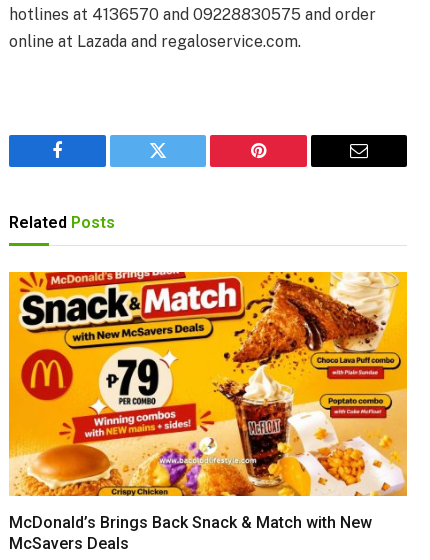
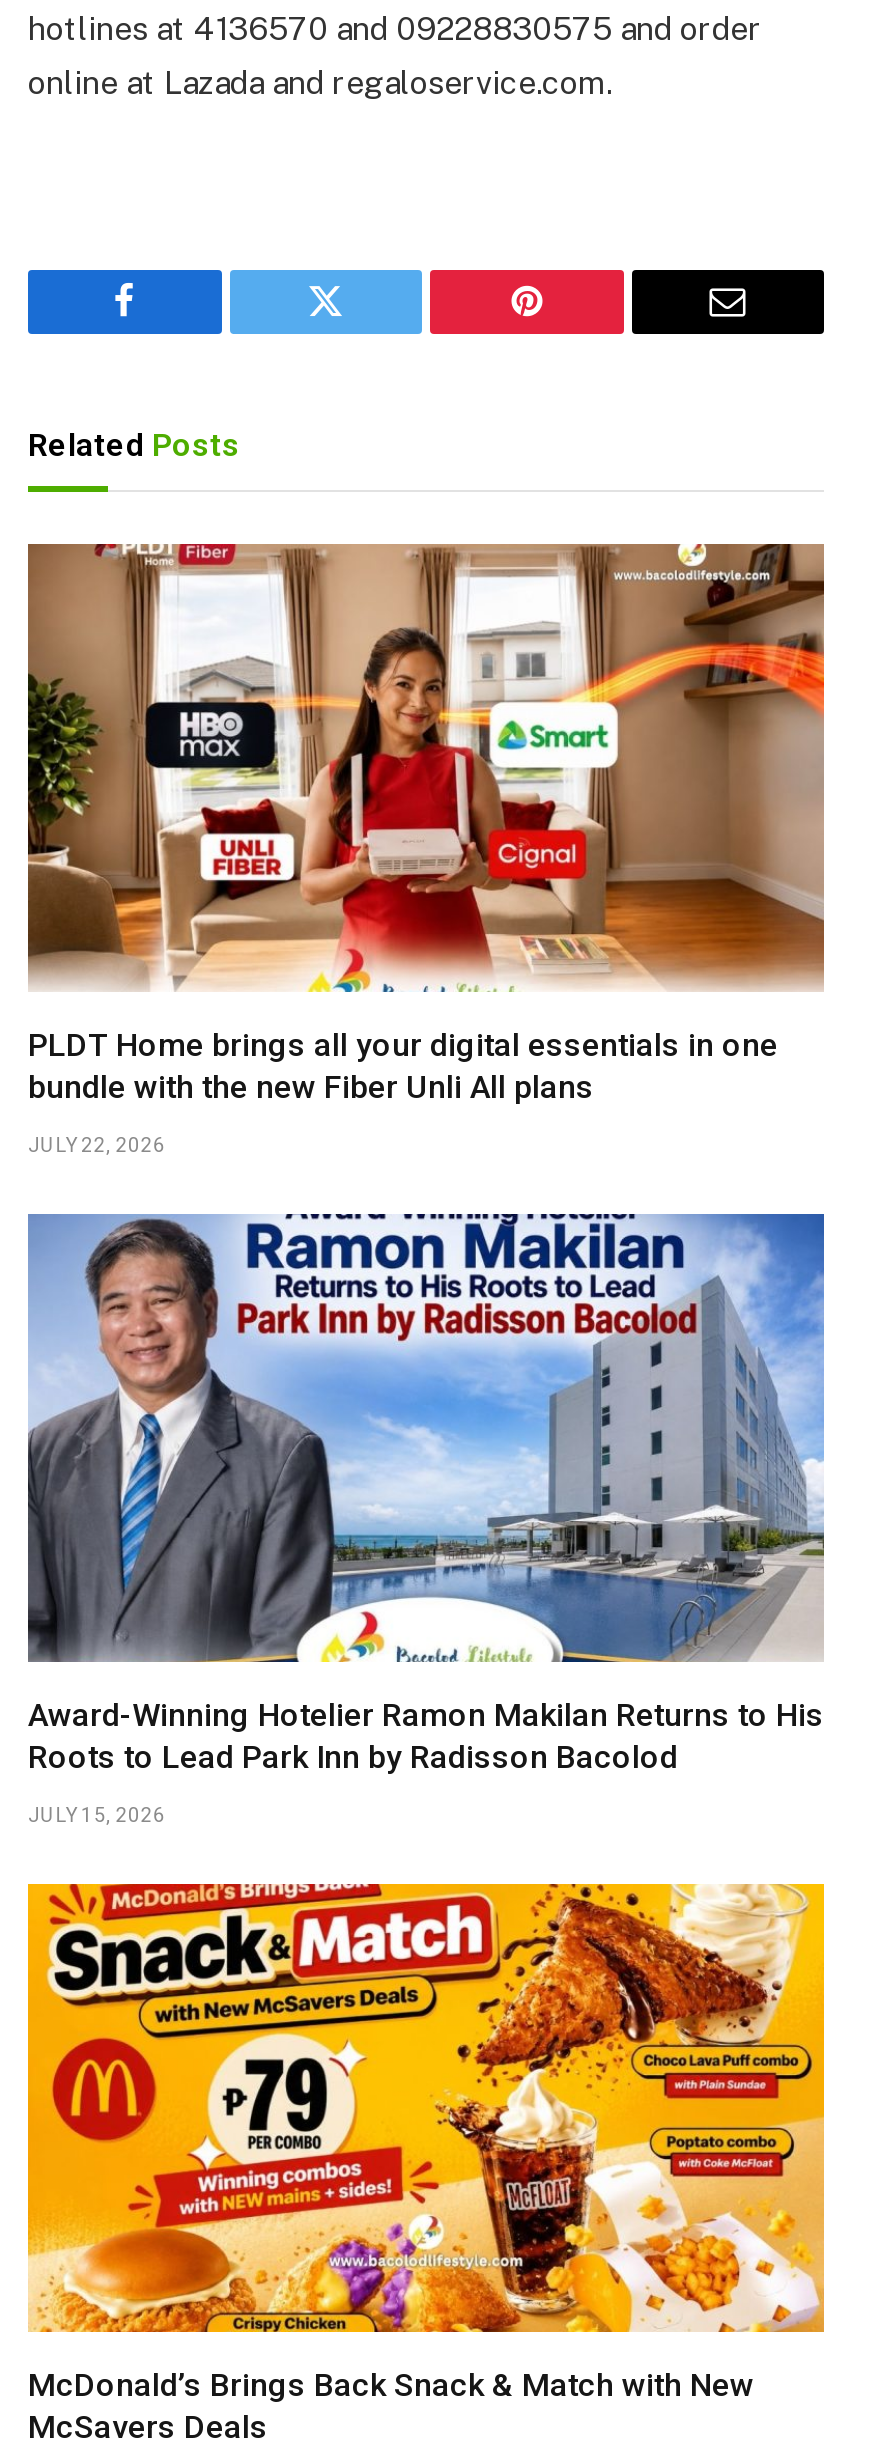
none -> [26,542,826,1155] [image] | PLDT Home brings all your digital essentials in one | bundle with the new Fiber Unli All plans | JULY 22, 2026
none -> [26,1212,826,1825] [image] | Award-Winning Hotelier Ramon Makilan Returns to His | Roots to Lead Park Inn by Radisson Bacolod | JULY 15, 2026

